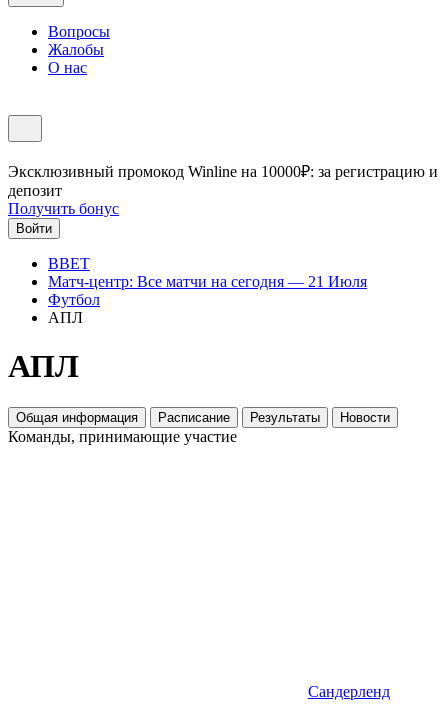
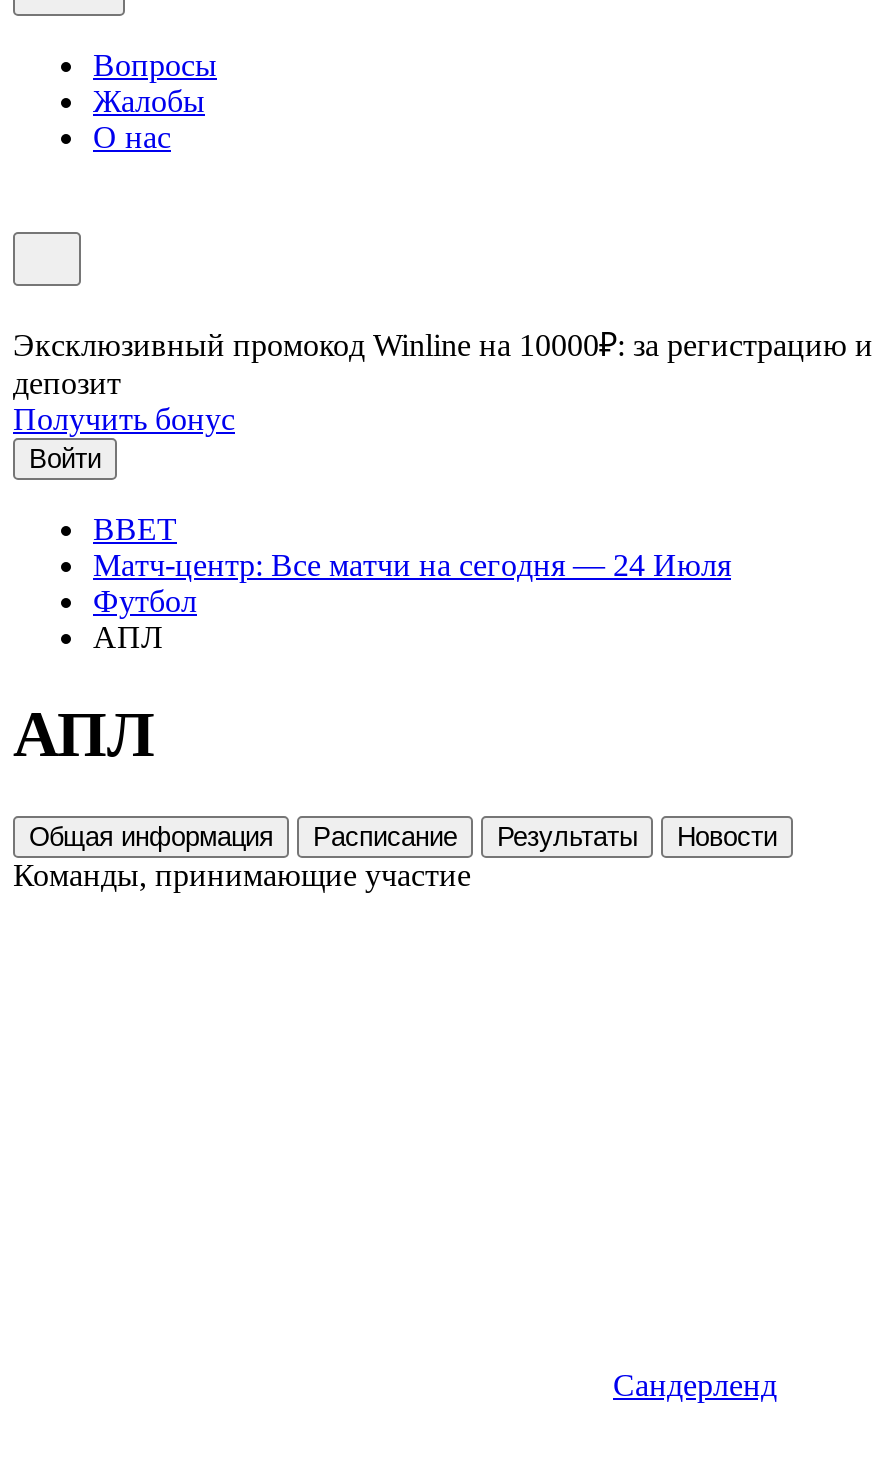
[48,273,367,290] Матч-центр: Все матчи на сегодня — 21 Июля -> [93,548,731,582] Матч-центр: Все матчи на сегодня — 24 Июля

